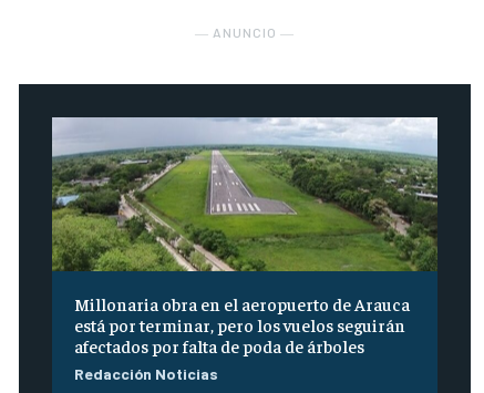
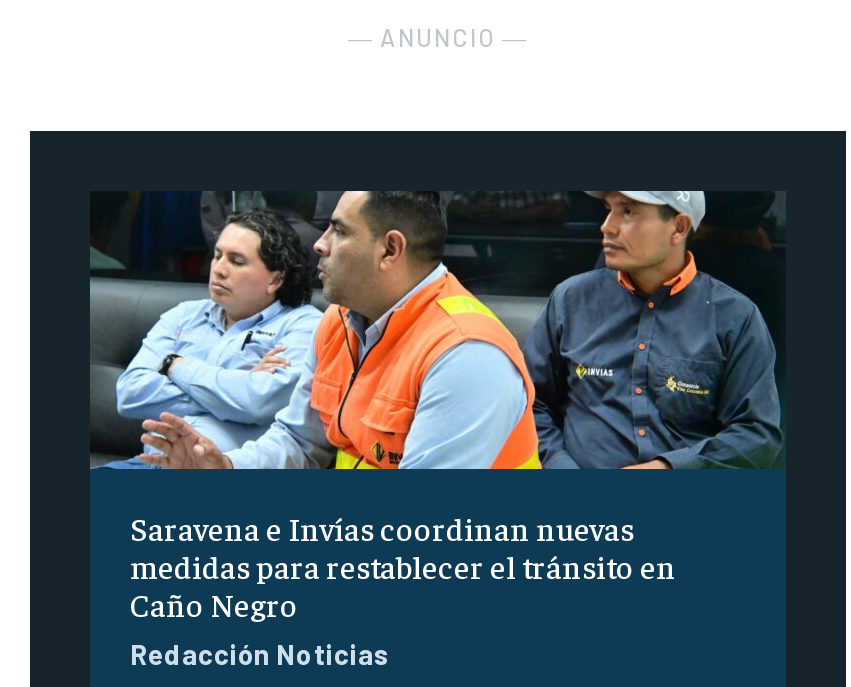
[51,116,439,357] [image] | Millonaria obra en el aeropuerto de Arauca | está por terminar, pero los vuelos seguirán | afectados por falta de poda de árboles -> [90,191,786,623] [image] | Saravena e Invías coordinan nuevas | medidas para restablecer el tránsito en | Caño Negro

